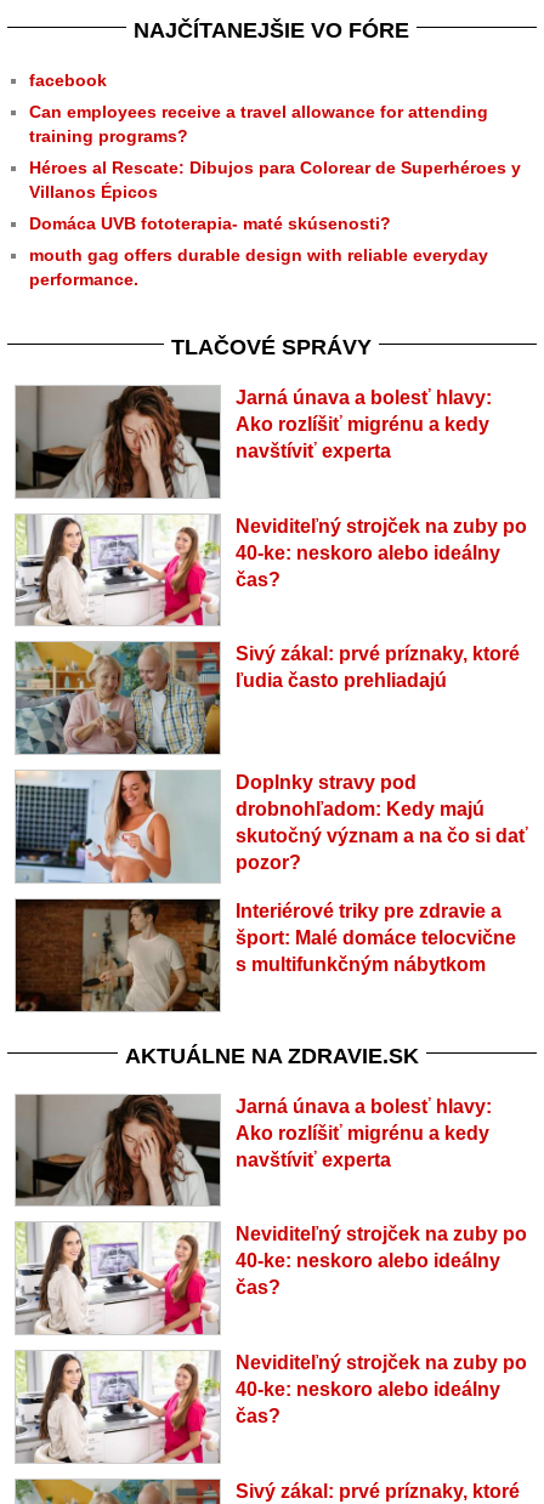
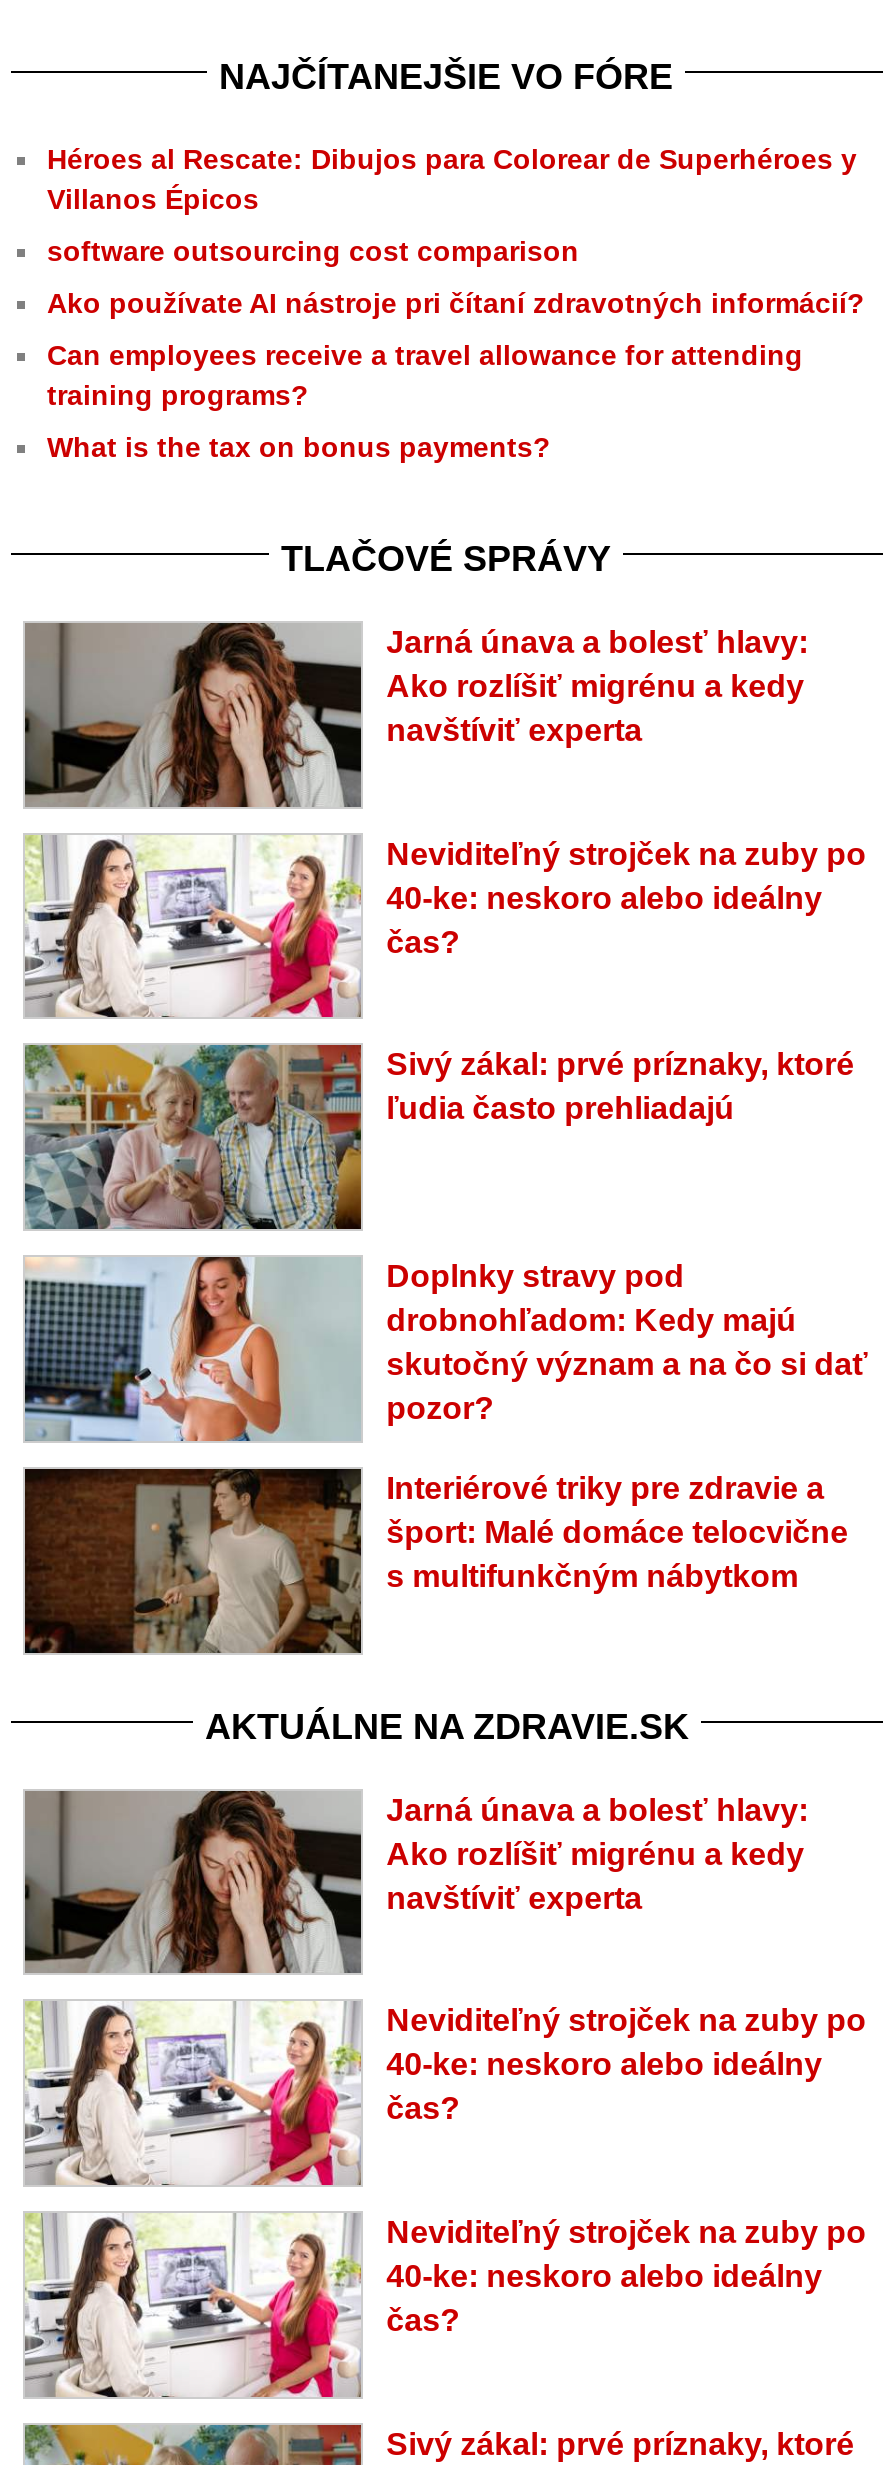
[29,70,107,90] facebook -> [47,235,865,319] software outsourcing cost comparison | Ako používate AI nástroje pri čítaní zdravotných informácií?
moved [29,102,488,146] -> [47,339,803,411]: Can employees receive a travel allowance for attending | training programs?
moved [29,158,521,202] -> [47,143,857,215]: Héroes al Rescate: Dibujos para Colorear de Superhéroes y | Villanos Épicos
[29,214,488,289] Domáca UVB fototerapia- maté skúsenosti? | mouth gag offers durable design with reliable everyday | performance. -> [47,431,551,463] What is the tax on bonus payments?

